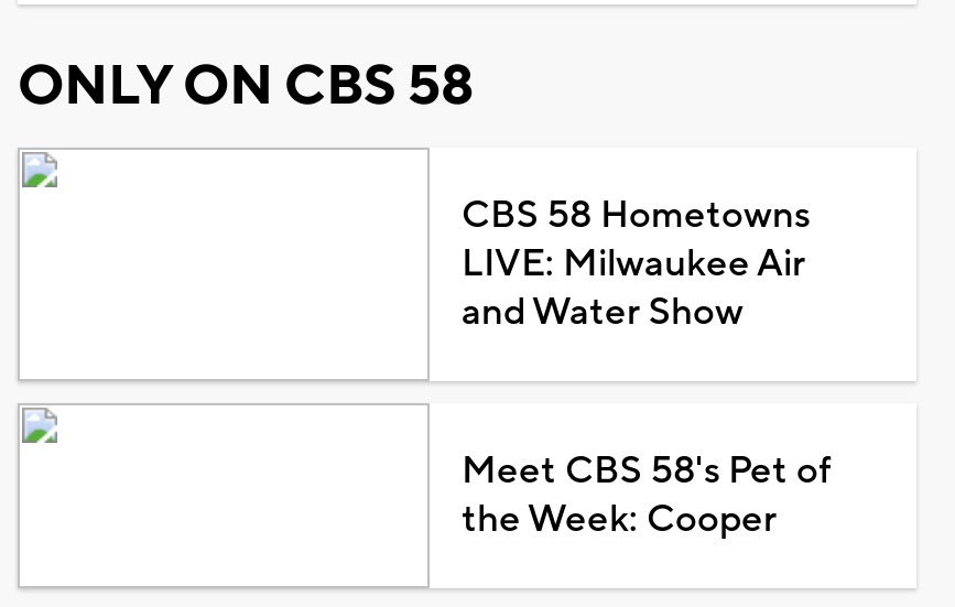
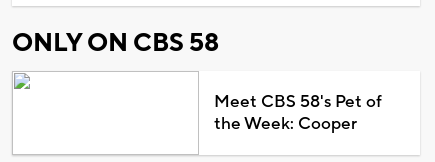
[462,191,810,337] CBS 58 Hometowns | LIVE: Milwaukee Air | and Water Show -> none

